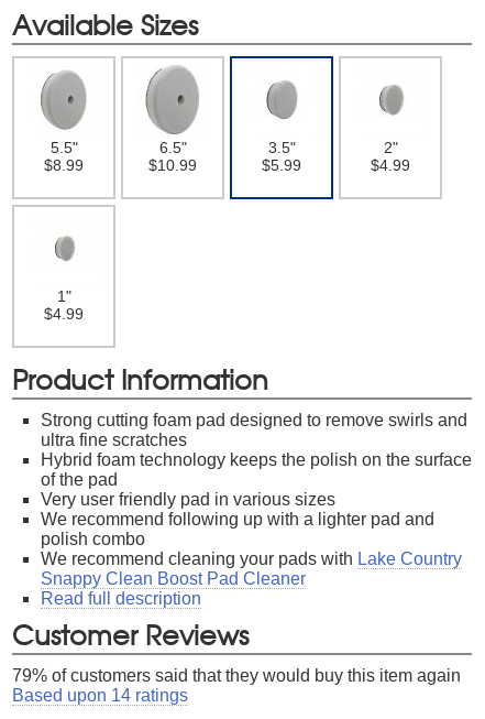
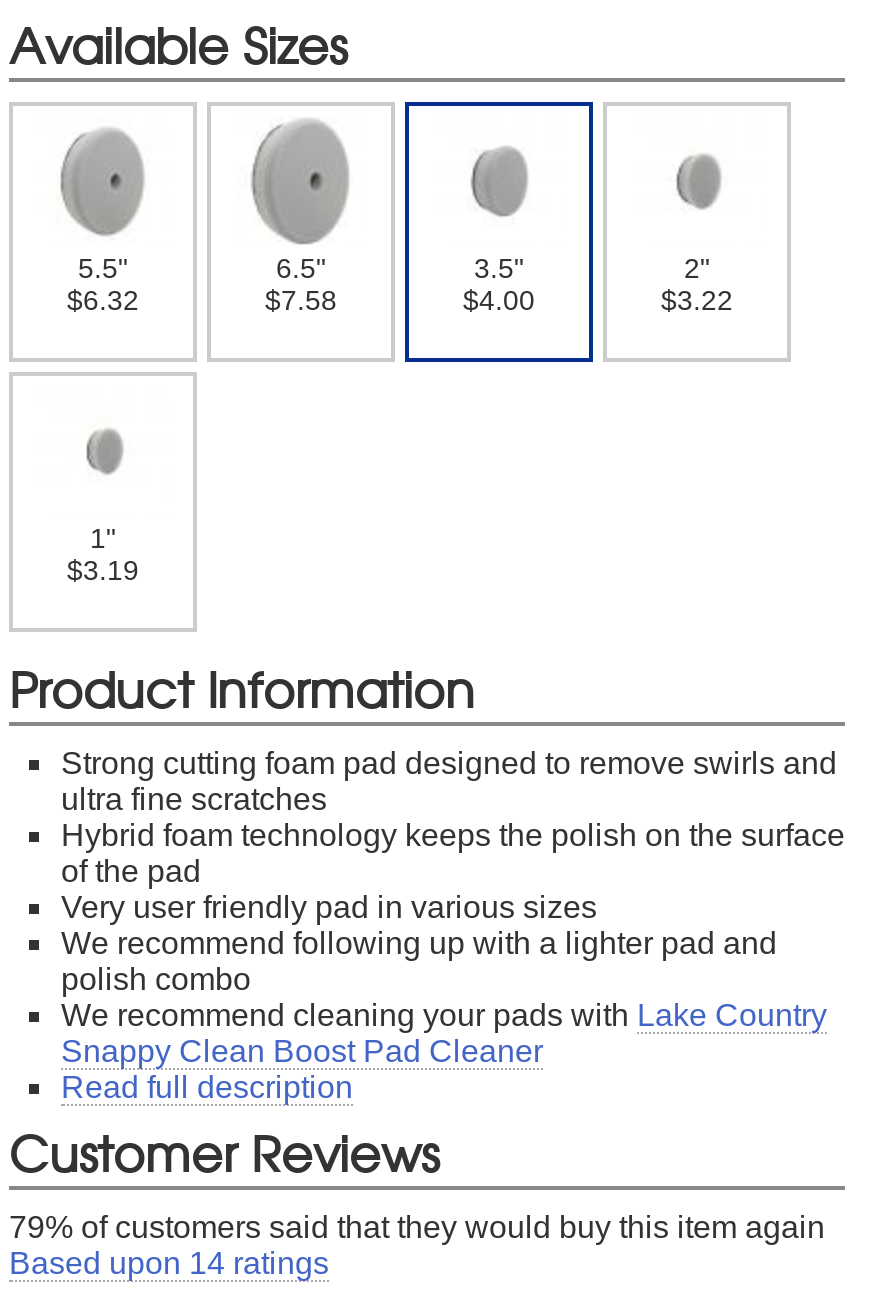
[44,156,84,174] $8.99 -> [67,284,139,316] $6.32
[148,156,197,174] $10.99 -> [265,284,337,316] $7.58
[262,156,301,174] $5.99 -> [463,284,535,316] $4.00
[371,156,410,174] $4.99 -> [661,284,733,316] $3.22
[44,305,84,323] $4.99 -> [67,554,139,586] $3.19

